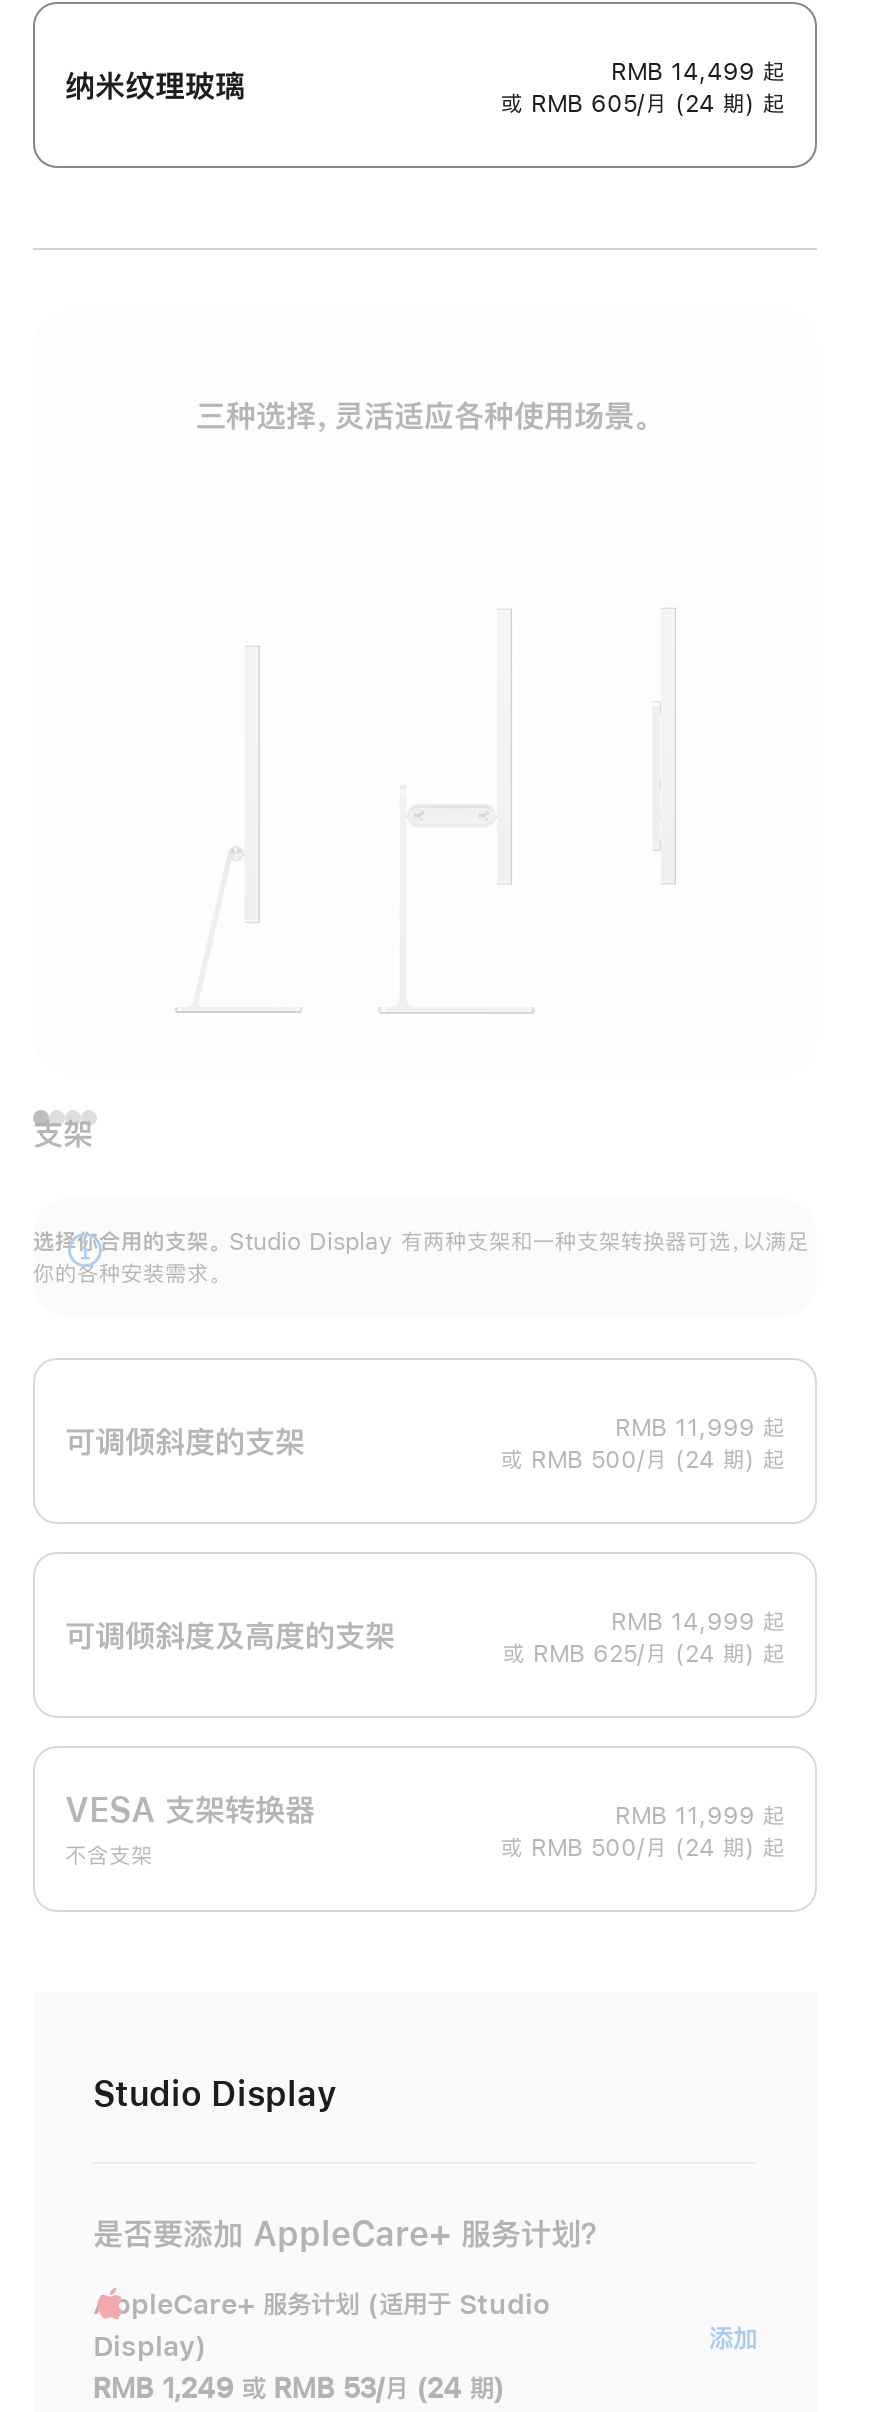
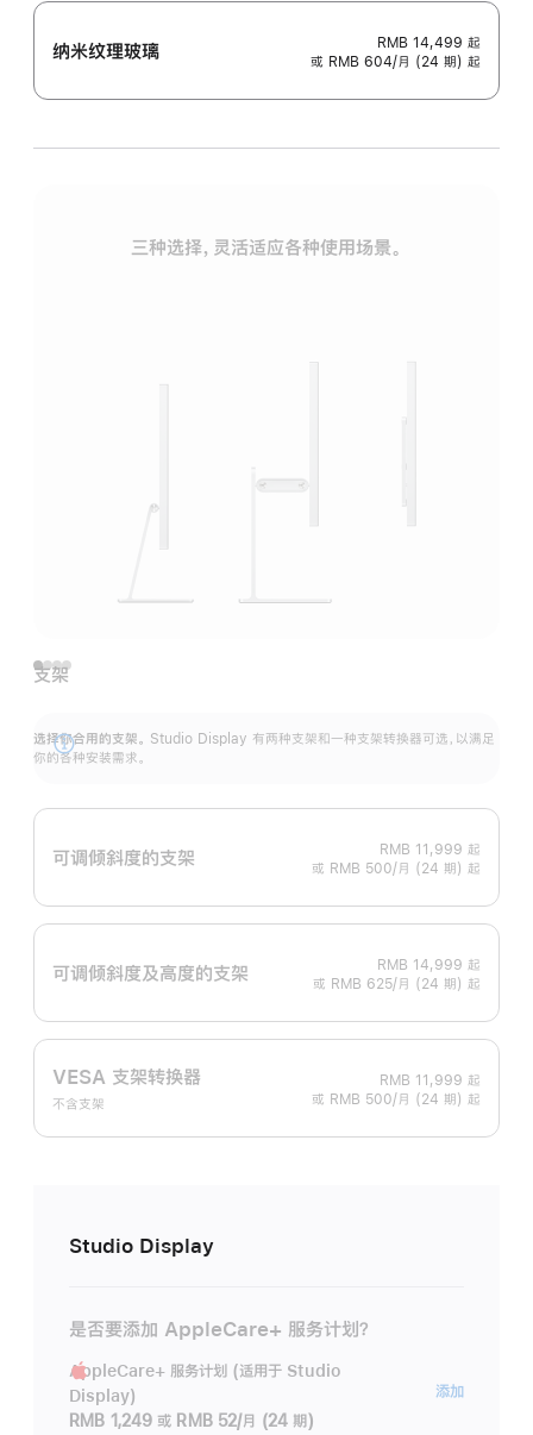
[501,92,785,116] 或 RMB 605/月 (24 期) 起 -> [311,55,481,69] 或 RMB 604/月 (24 期) 起
[93,2375,504,2403] RMB 1,249 或 RMB 53/月 (24 期) -> [69,1413,314,1429] RMB 1,249 或 RMB 52/月 (24 期)

